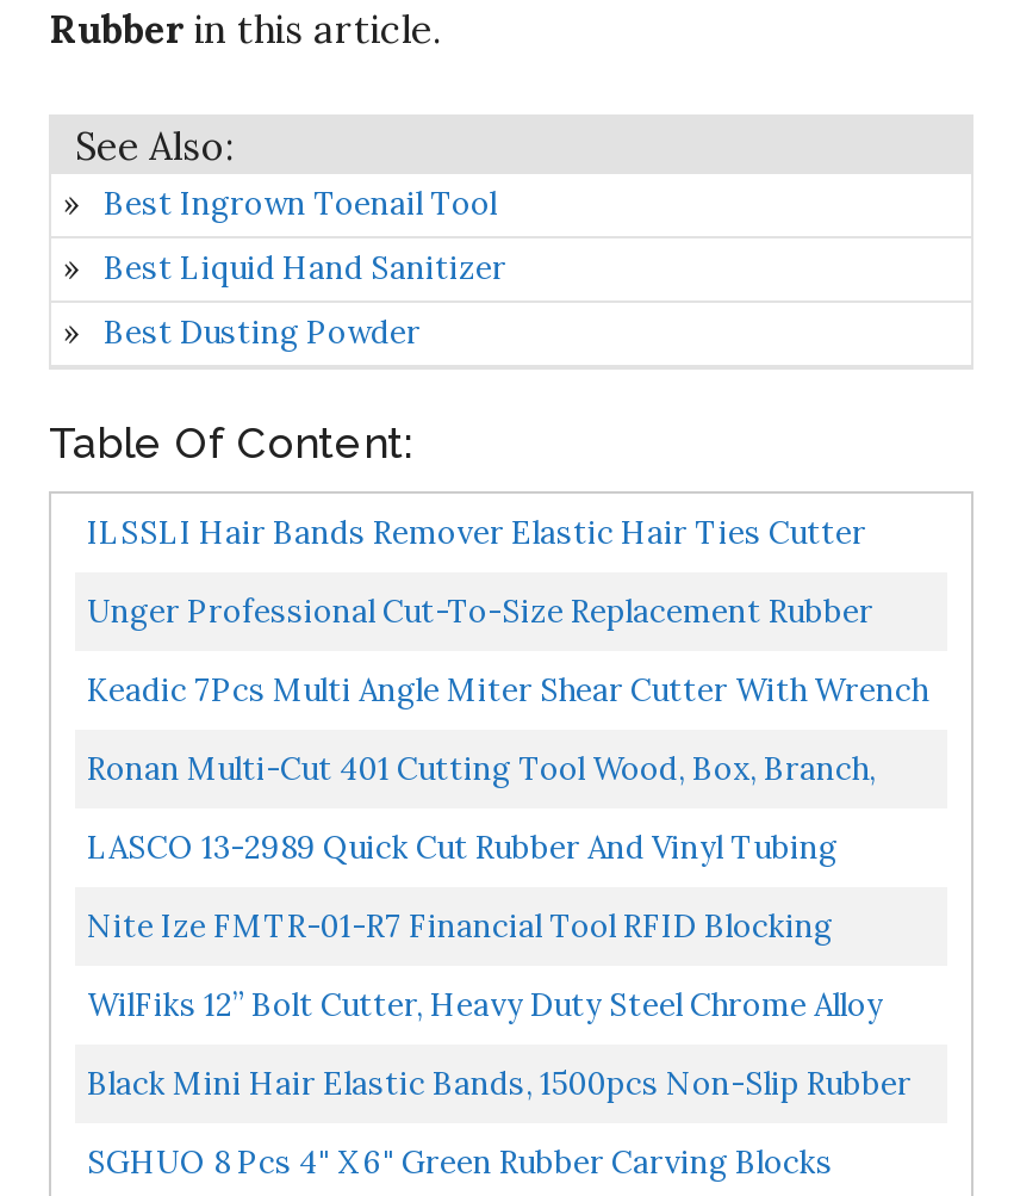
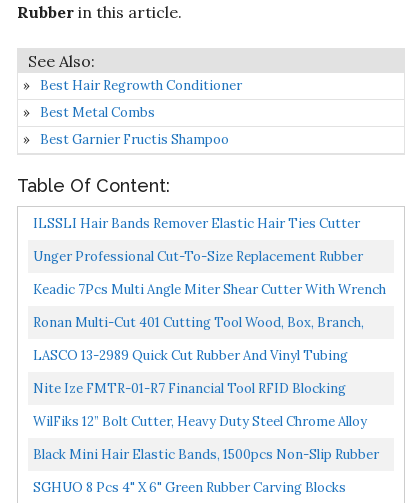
[104,184,497,225] Best Ingrown Toenail Tool -> [40,77,242,94] Best Hair Regrowth Conditioner
[104,249,506,289] Best Liquid Hand Sanitizer -> [40,104,155,121] Best Metal Combs
[104,313,421,354] Best Dusting Powder -> [40,131,229,148] Best Garnier Fructis Shampoo

